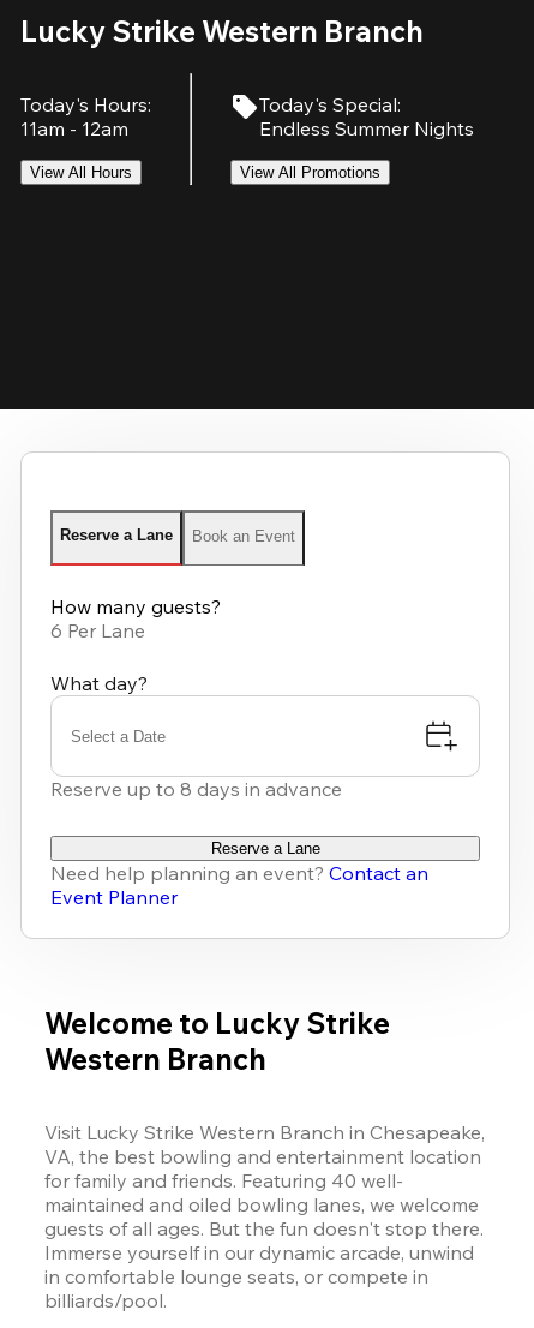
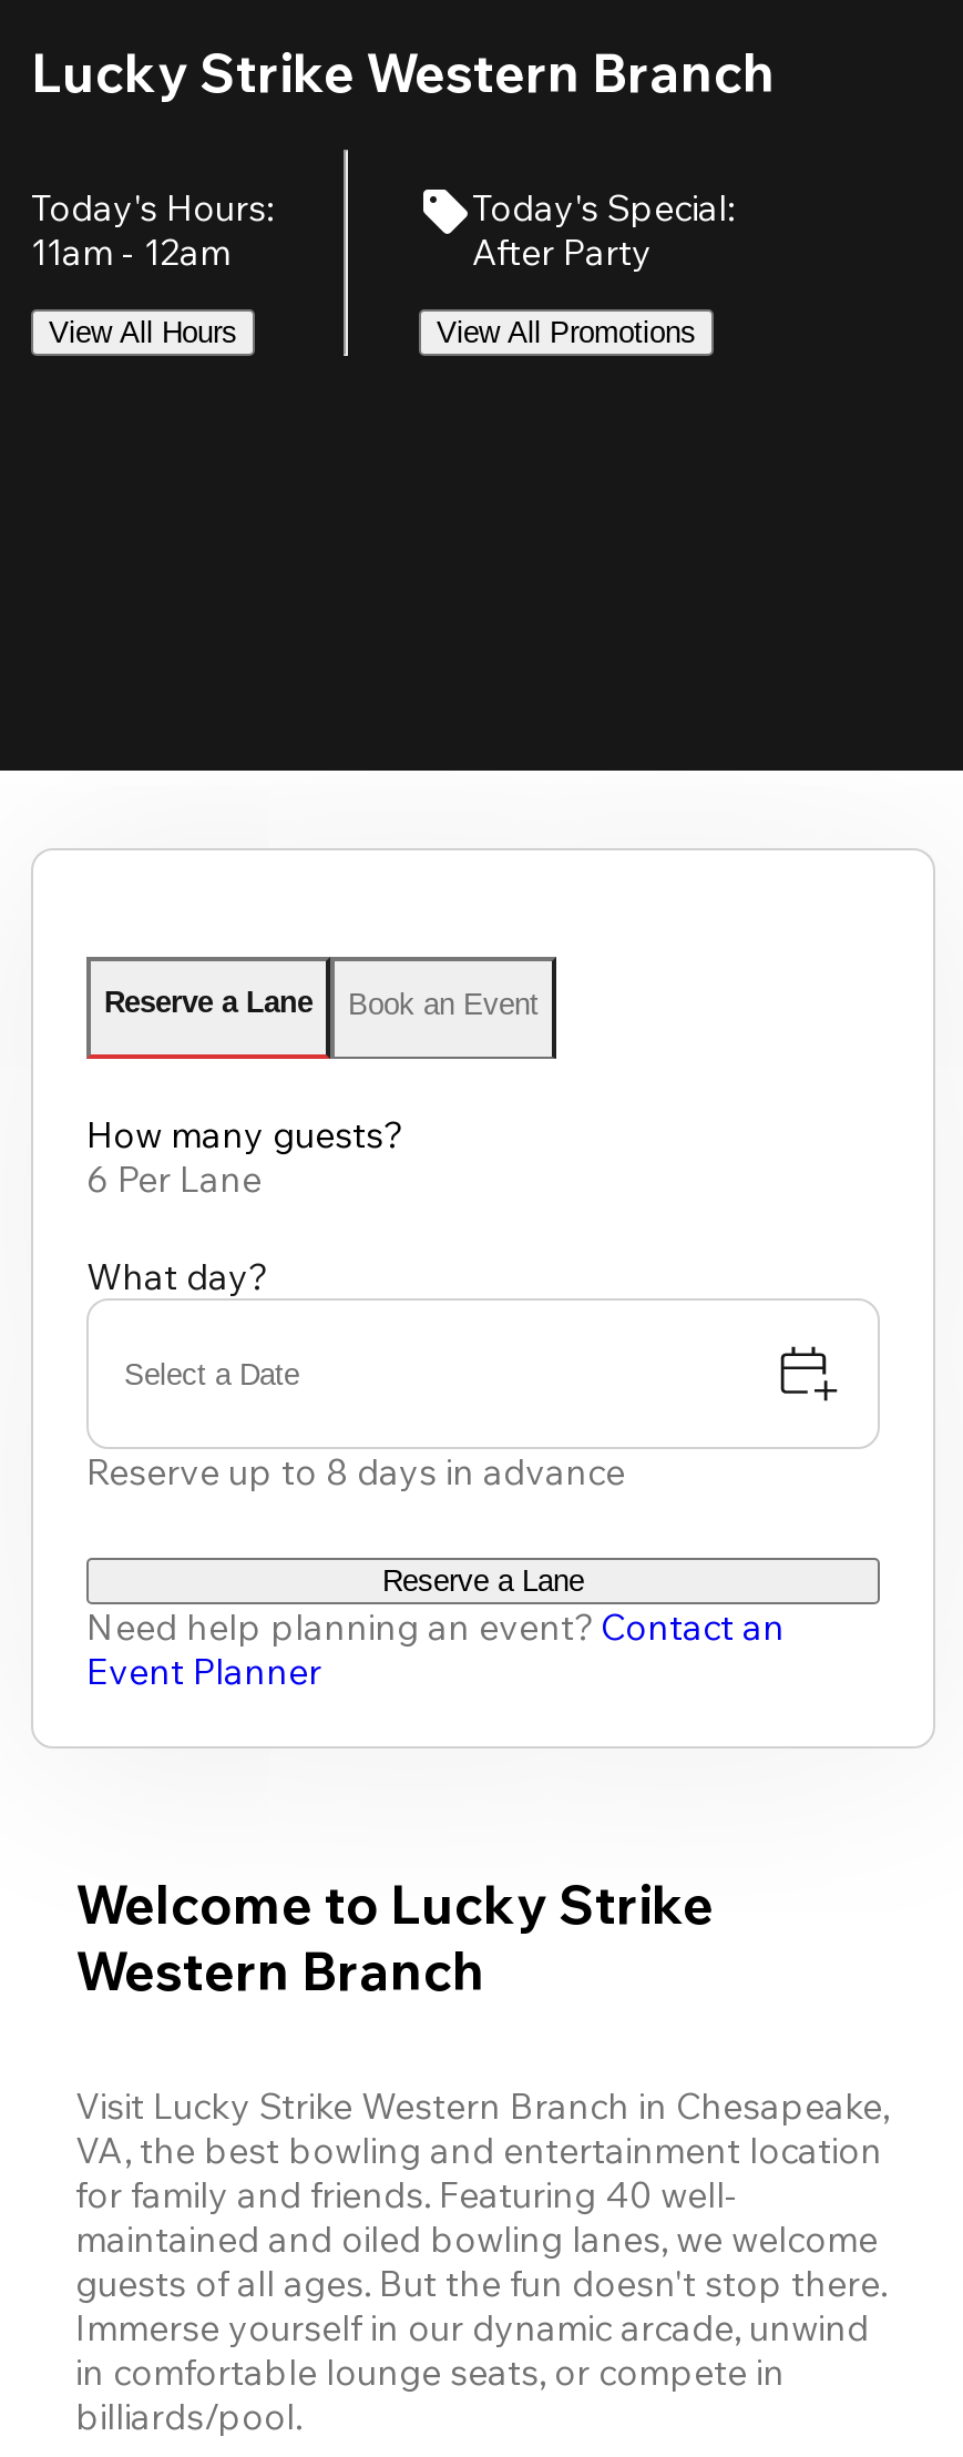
[259,116,474,140] Endless Summer Nights -> [472,229,652,273] After Party

